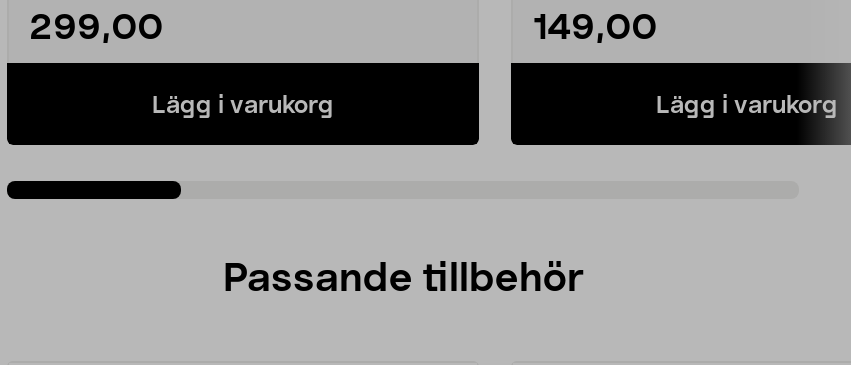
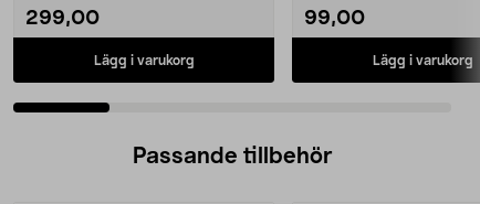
[533,11,657,47] 149,00 -> [304,9,365,29] 99,00

